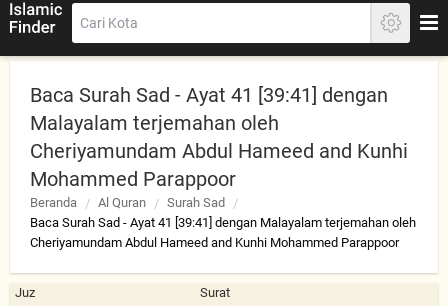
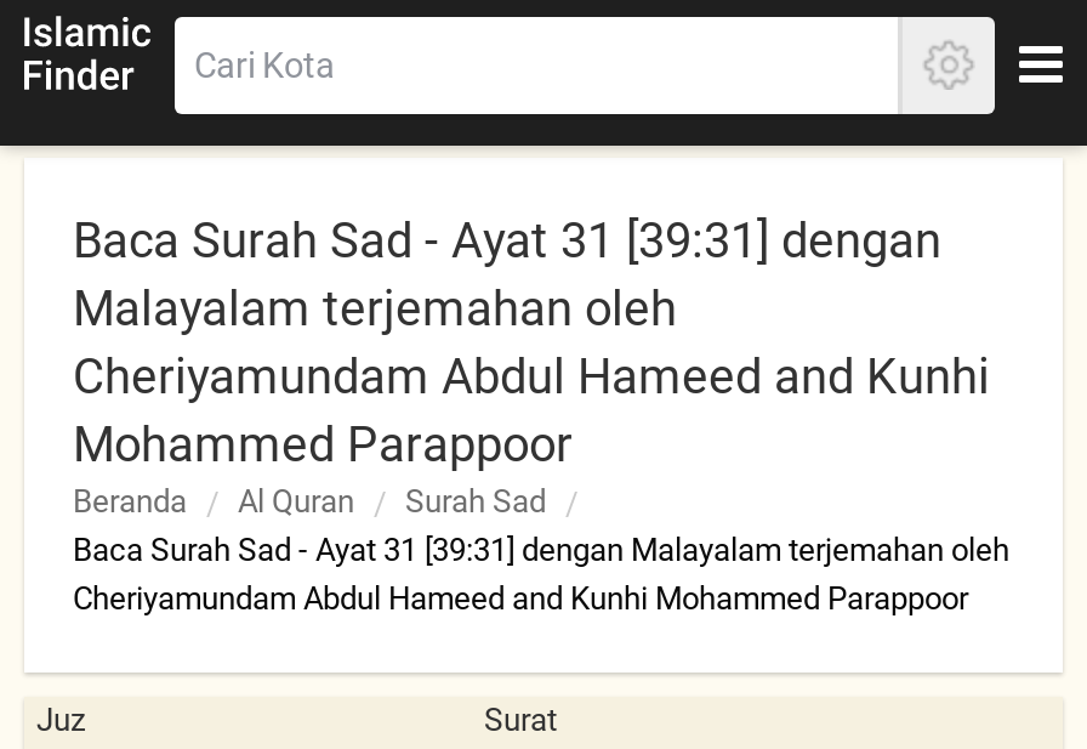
[30,83,388,107] Baca Surah Sad - Ayat 41 [39:41] dengan -> [73,211,941,269] Baca Surah Sad - Ayat 31 [39:31] dengan
[30,215,416,230] Baca Surah Sad - Ayat 41 [39:41] dengan Malayalam terjemahan oleh -> [73,532,1009,568] Baca Surah Sad - Ayat 31 [39:31] dengan Malayalam terjemahan oleh

